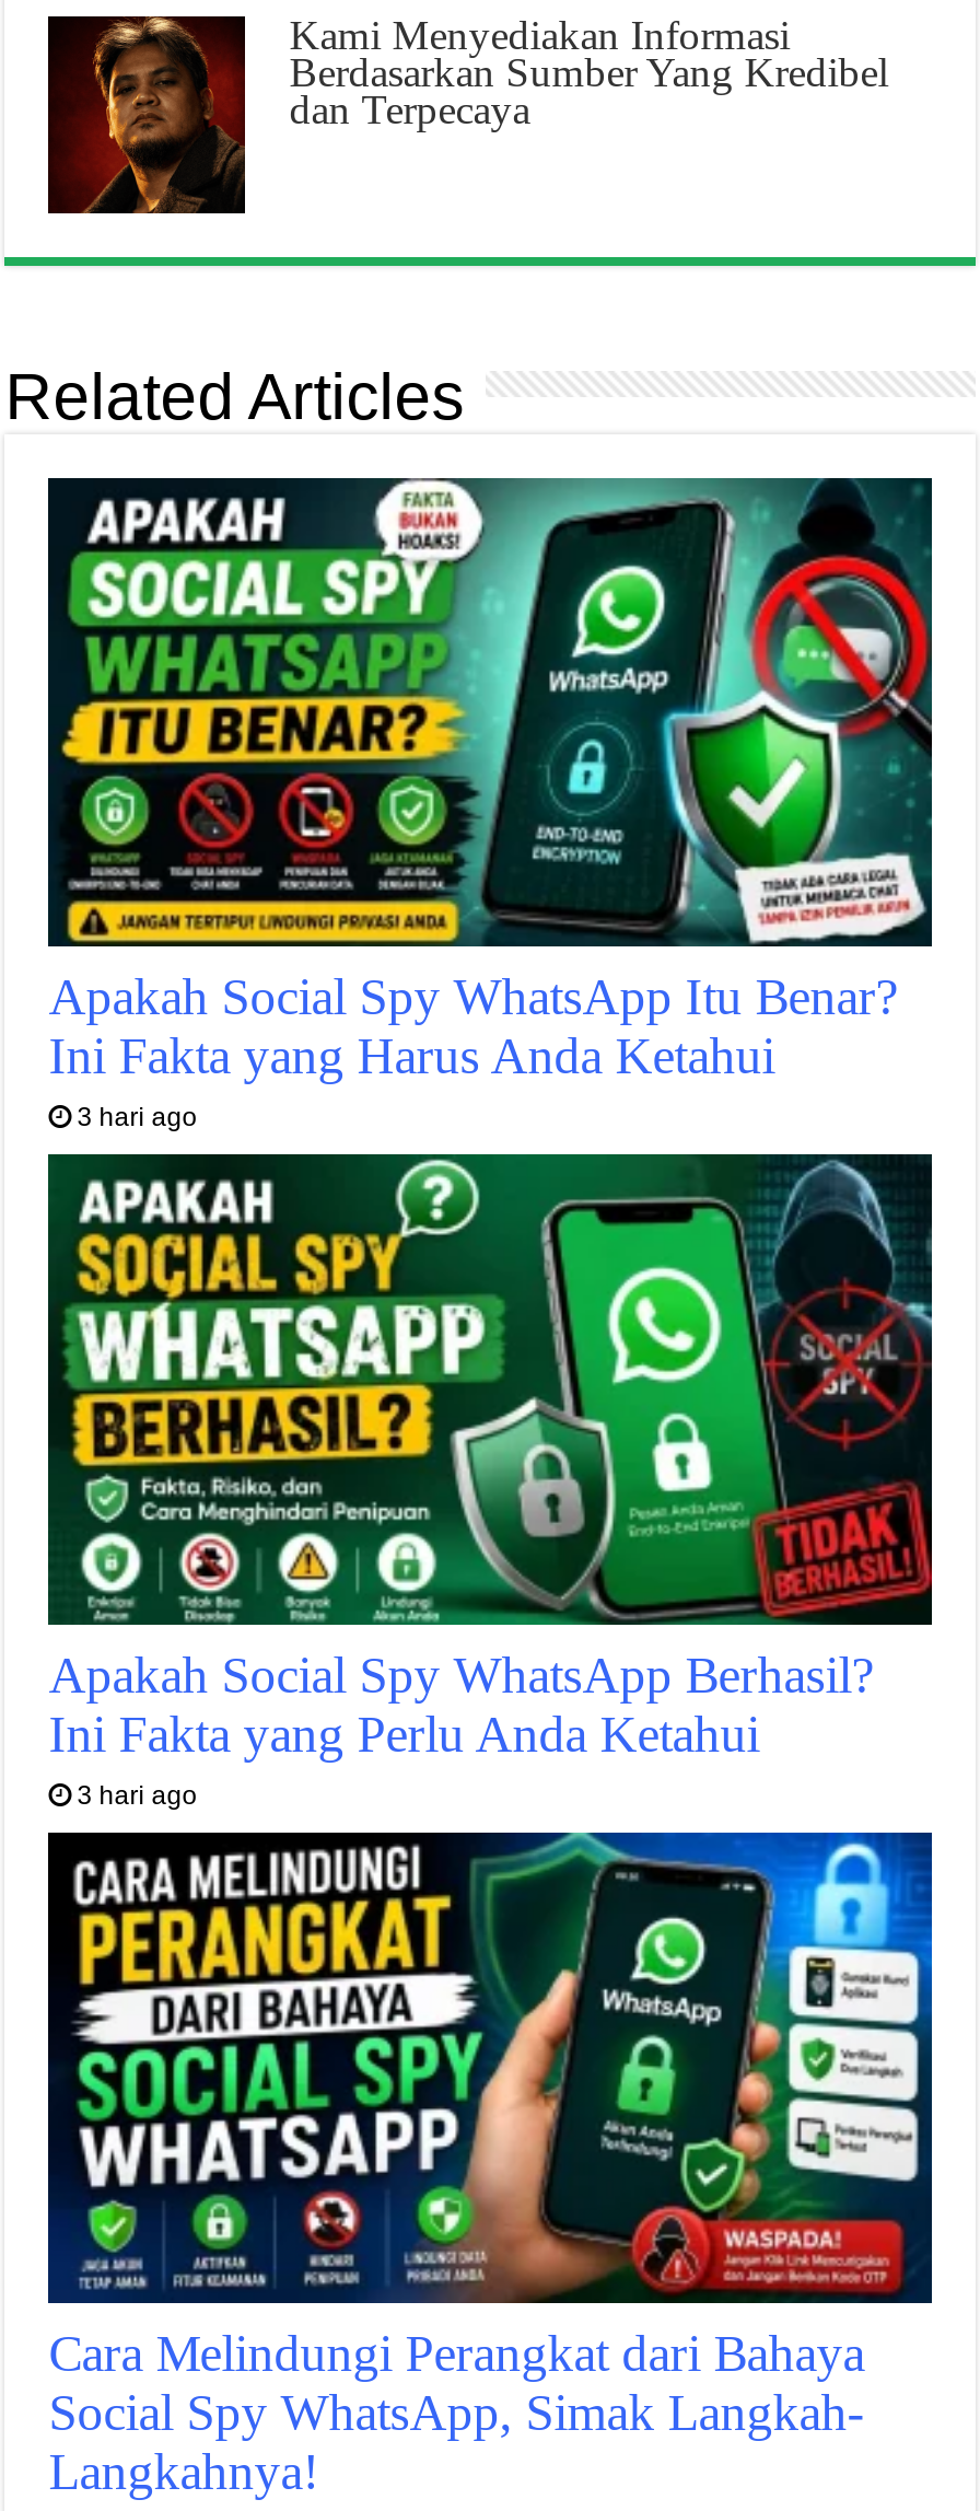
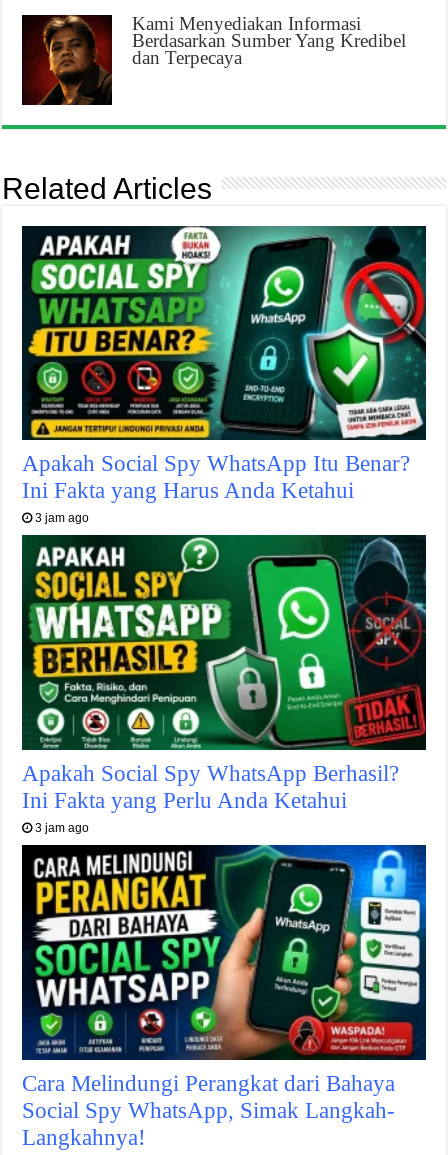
[77,1103,197,1134] 3 hari ago -> [35,511,89,525] 3 jam ago
[77,1781,197,1811] 3 hari ago -> [35,821,89,835] 3 jam ago

